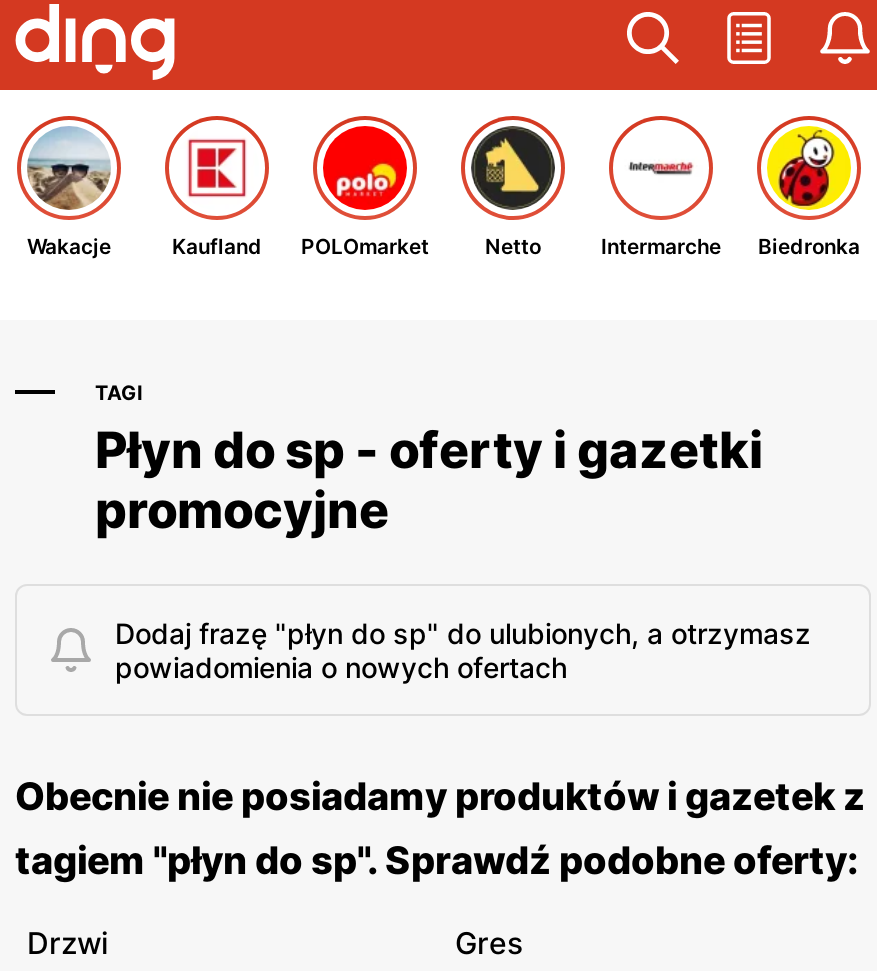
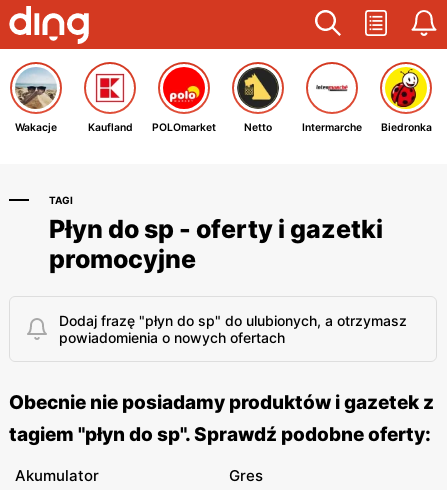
[27,924,109,962] Drzwi -> [15,466,99,485] Akumulator

